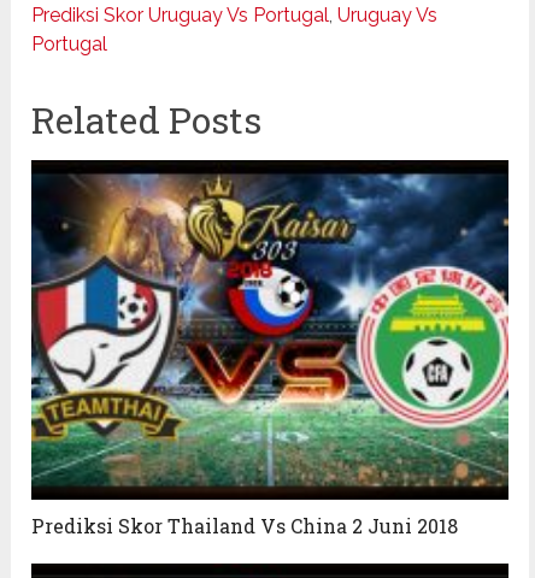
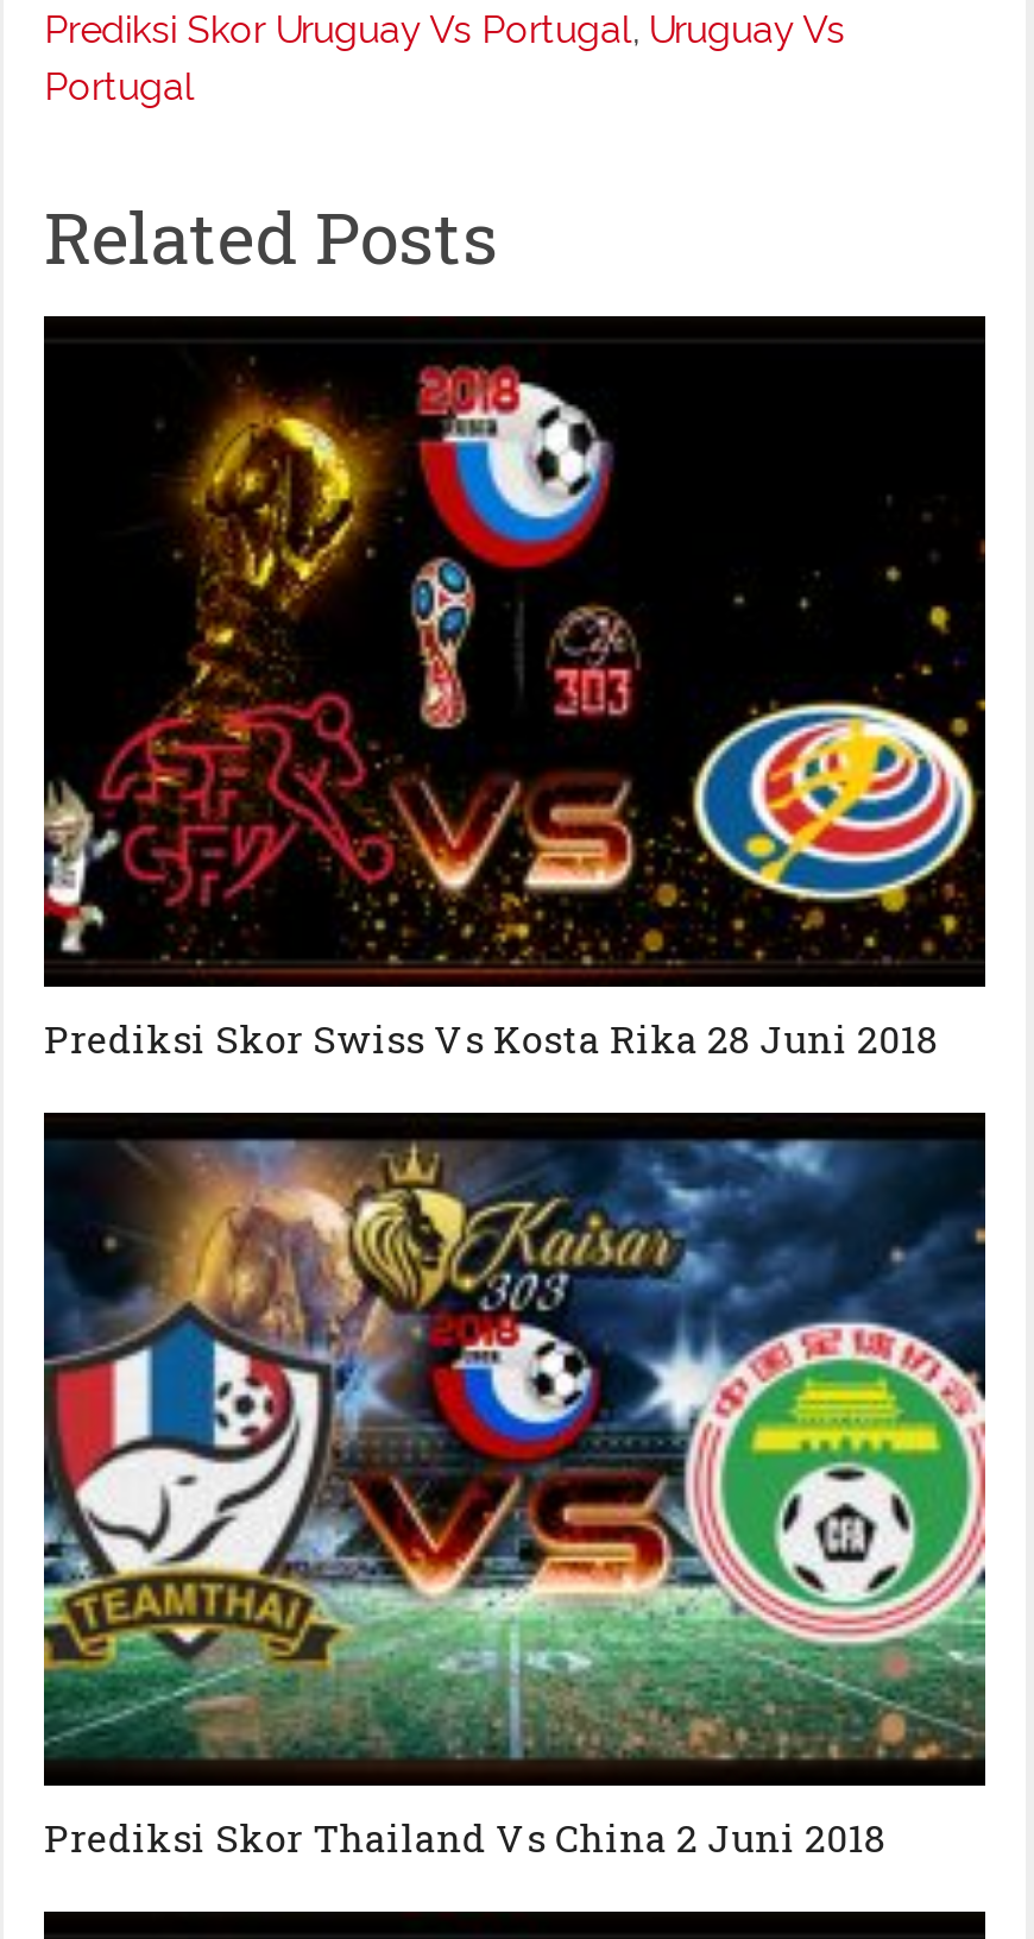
none -> [42,342,988,1064] [image] | Prediksi Skor Swiss Vs Kosta Rika 28 Juni 2018

